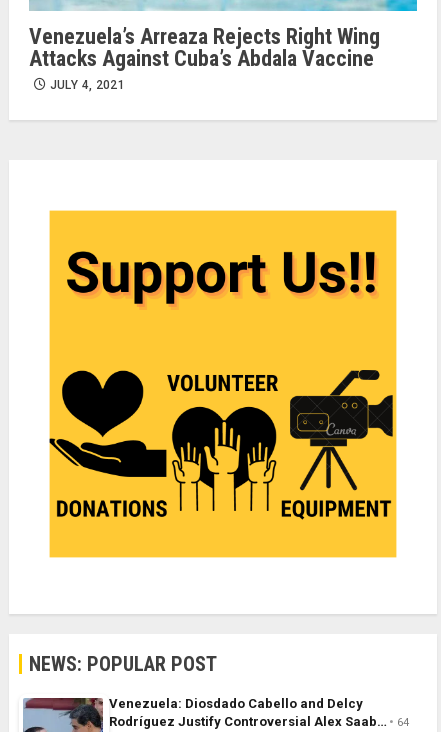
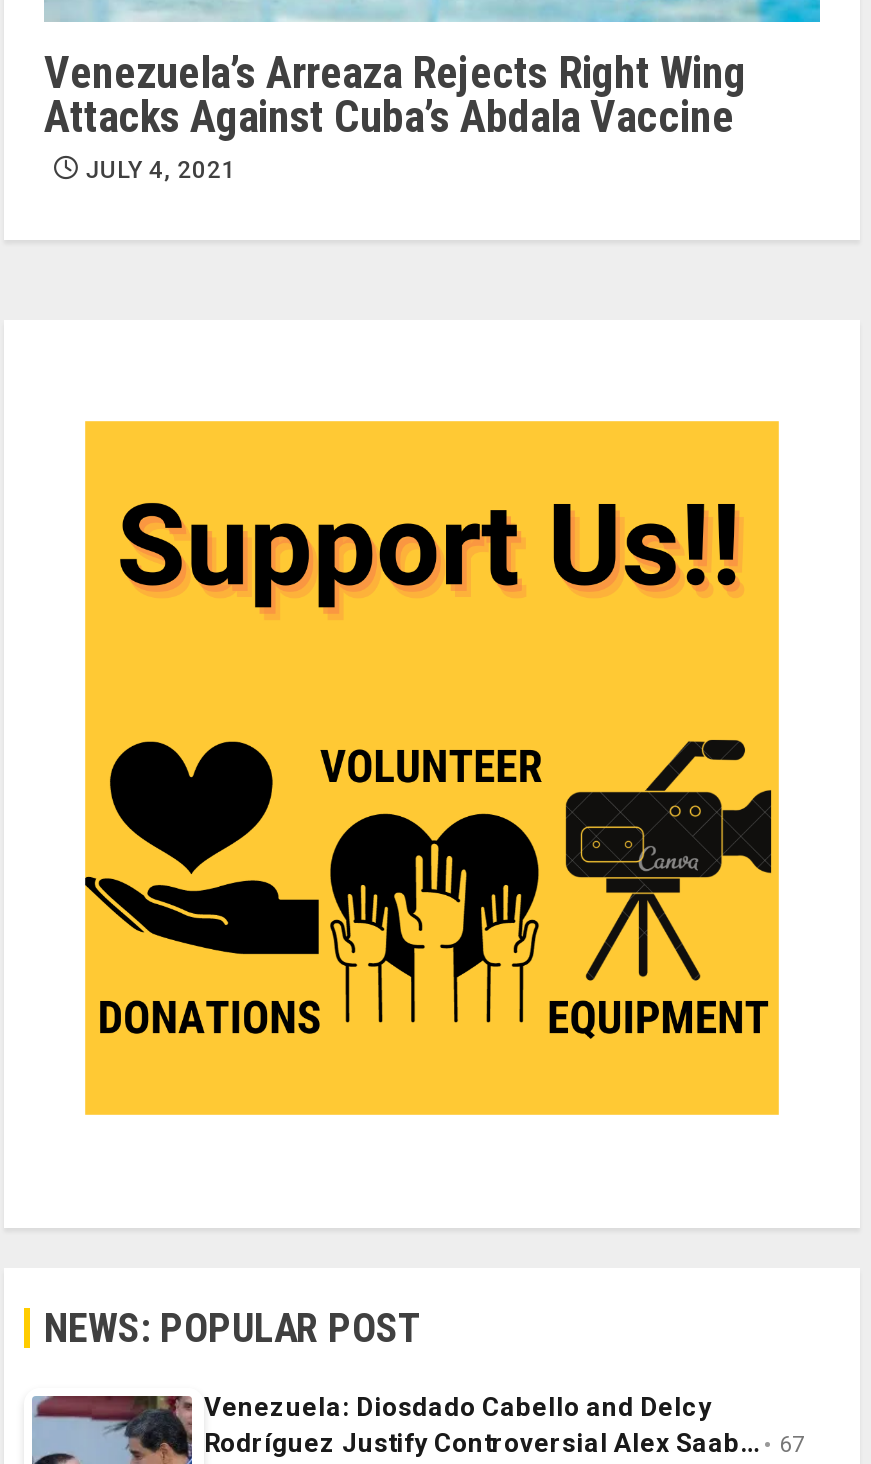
[109,714,409,729] Rodríguez Justify Controversial Alex Saab… 64 -> [204,1429,804,1459] Rodríguez Justify Controversial Alex Saab… 67

